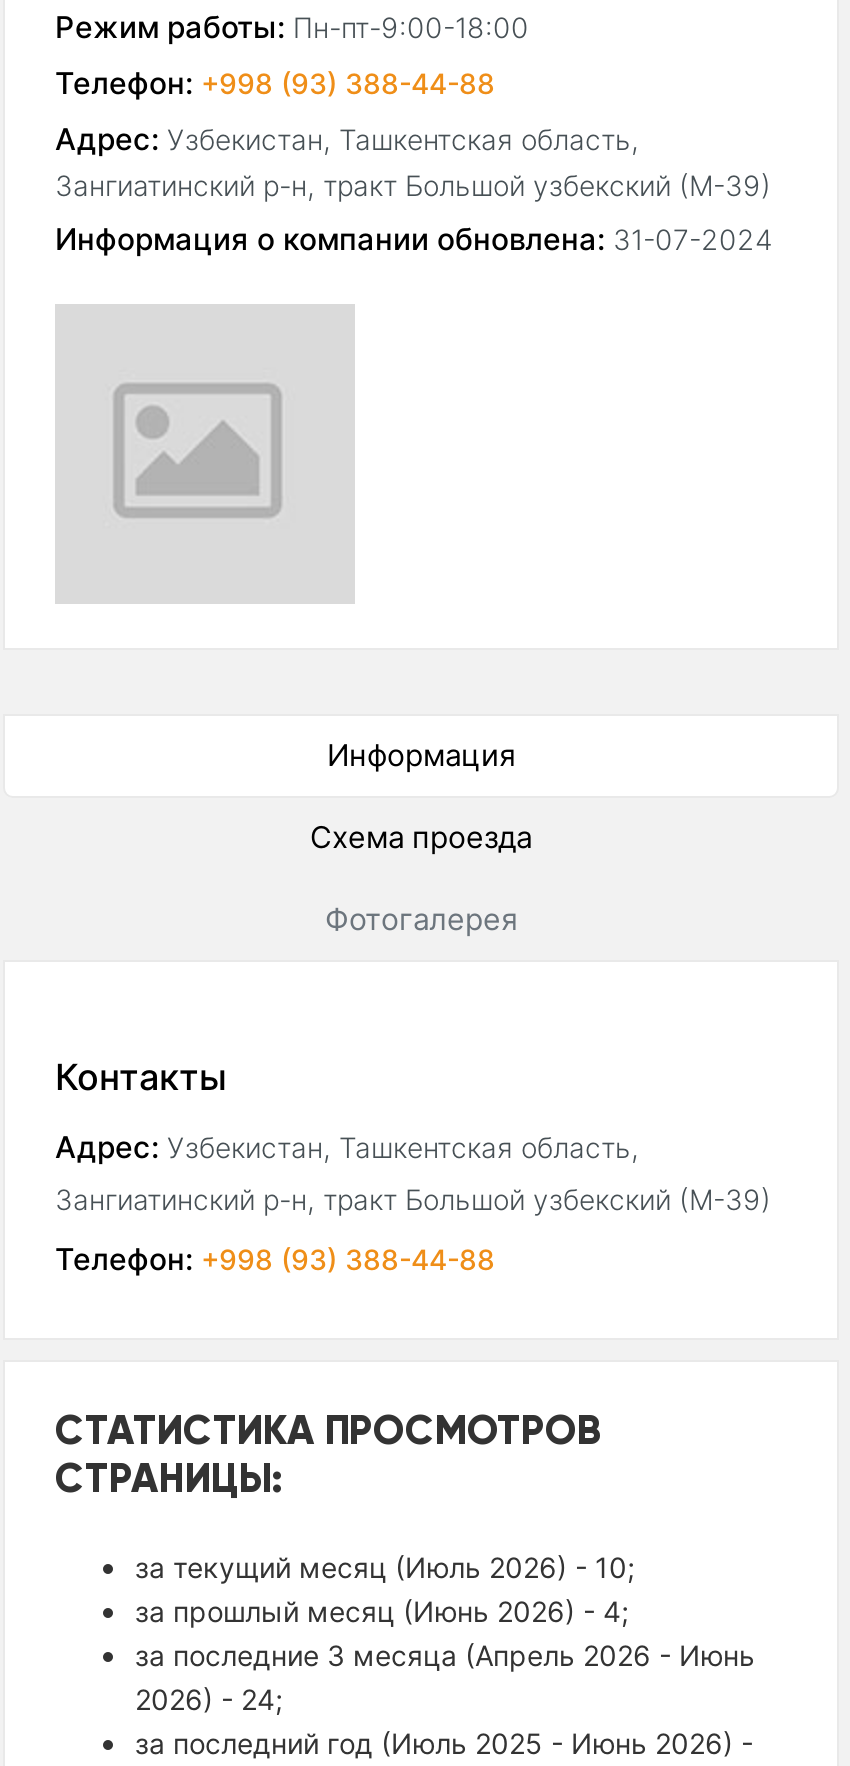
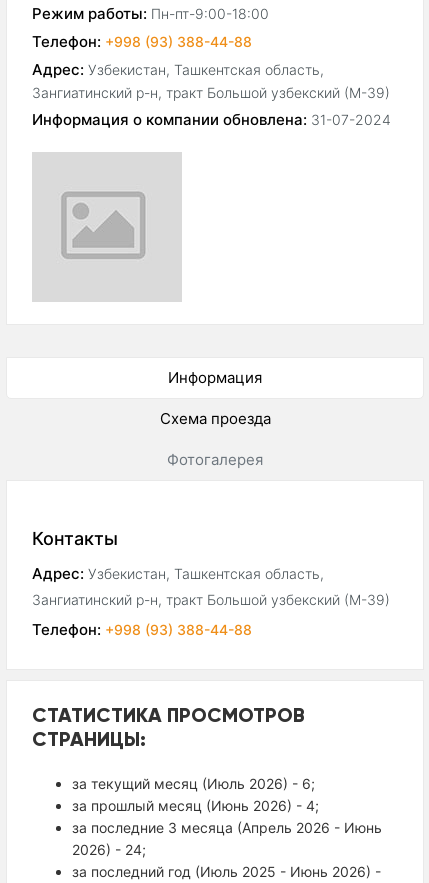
[135,1550,635,1584] за текущий месяц (Июль 2026) - 10; -> [72,775,315,792] за текущий месяц (Июль 2026) - 6;

